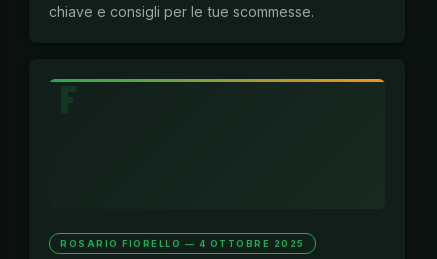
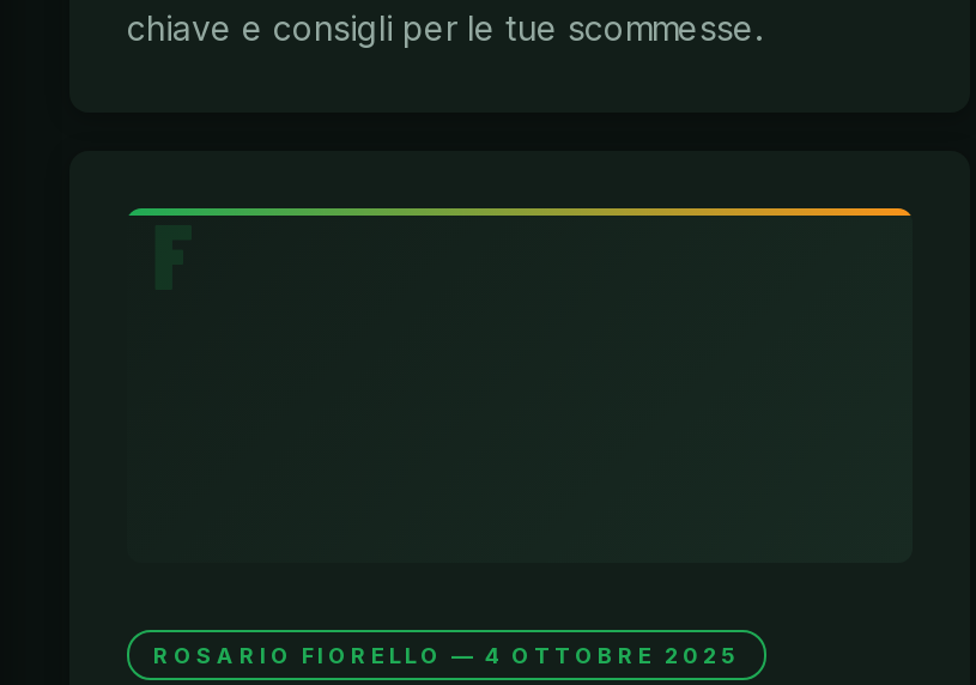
[49,78,385,112] [image] -> [122,187,920,275] [image]

